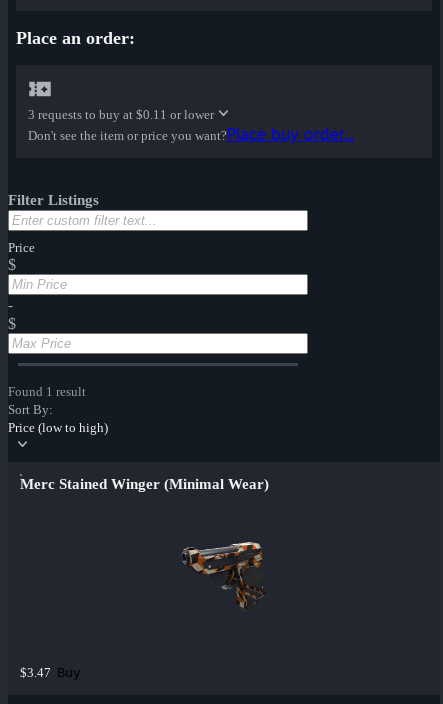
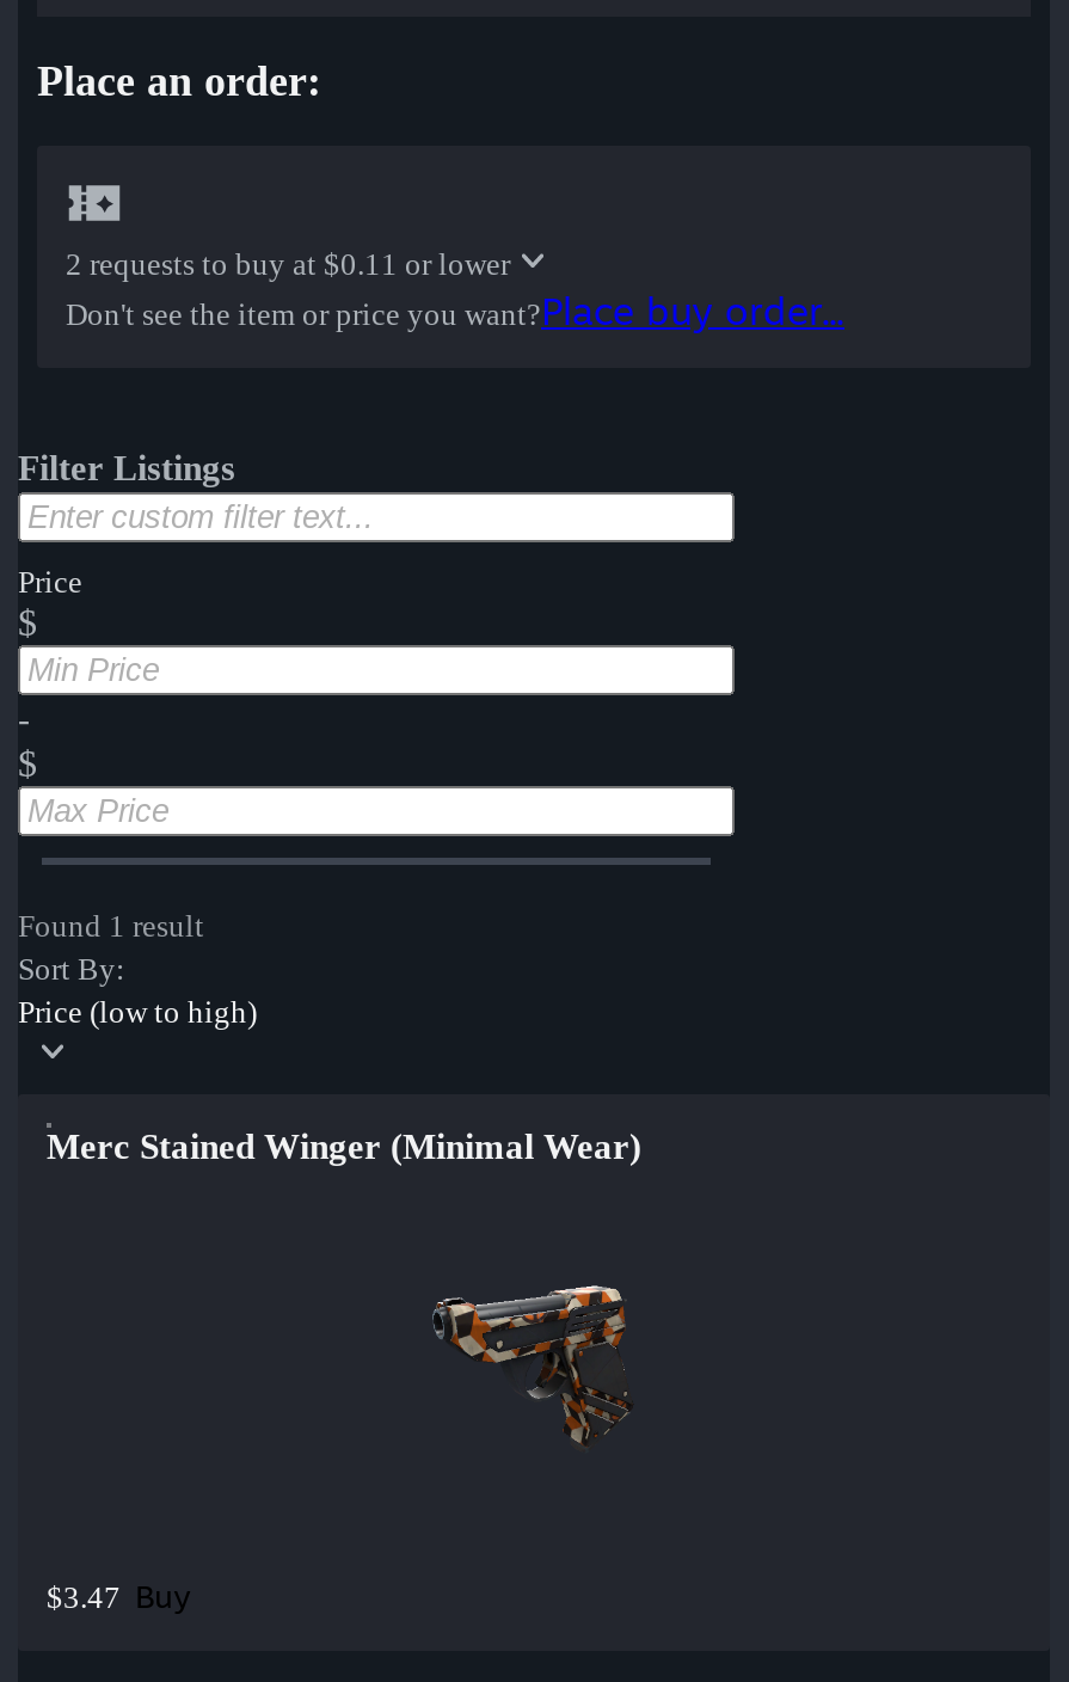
[28,107,214,122] 3 requests to buy at $0.11 or lower -> [66,247,510,283] 2 requests to buy at $0.11 or lower

